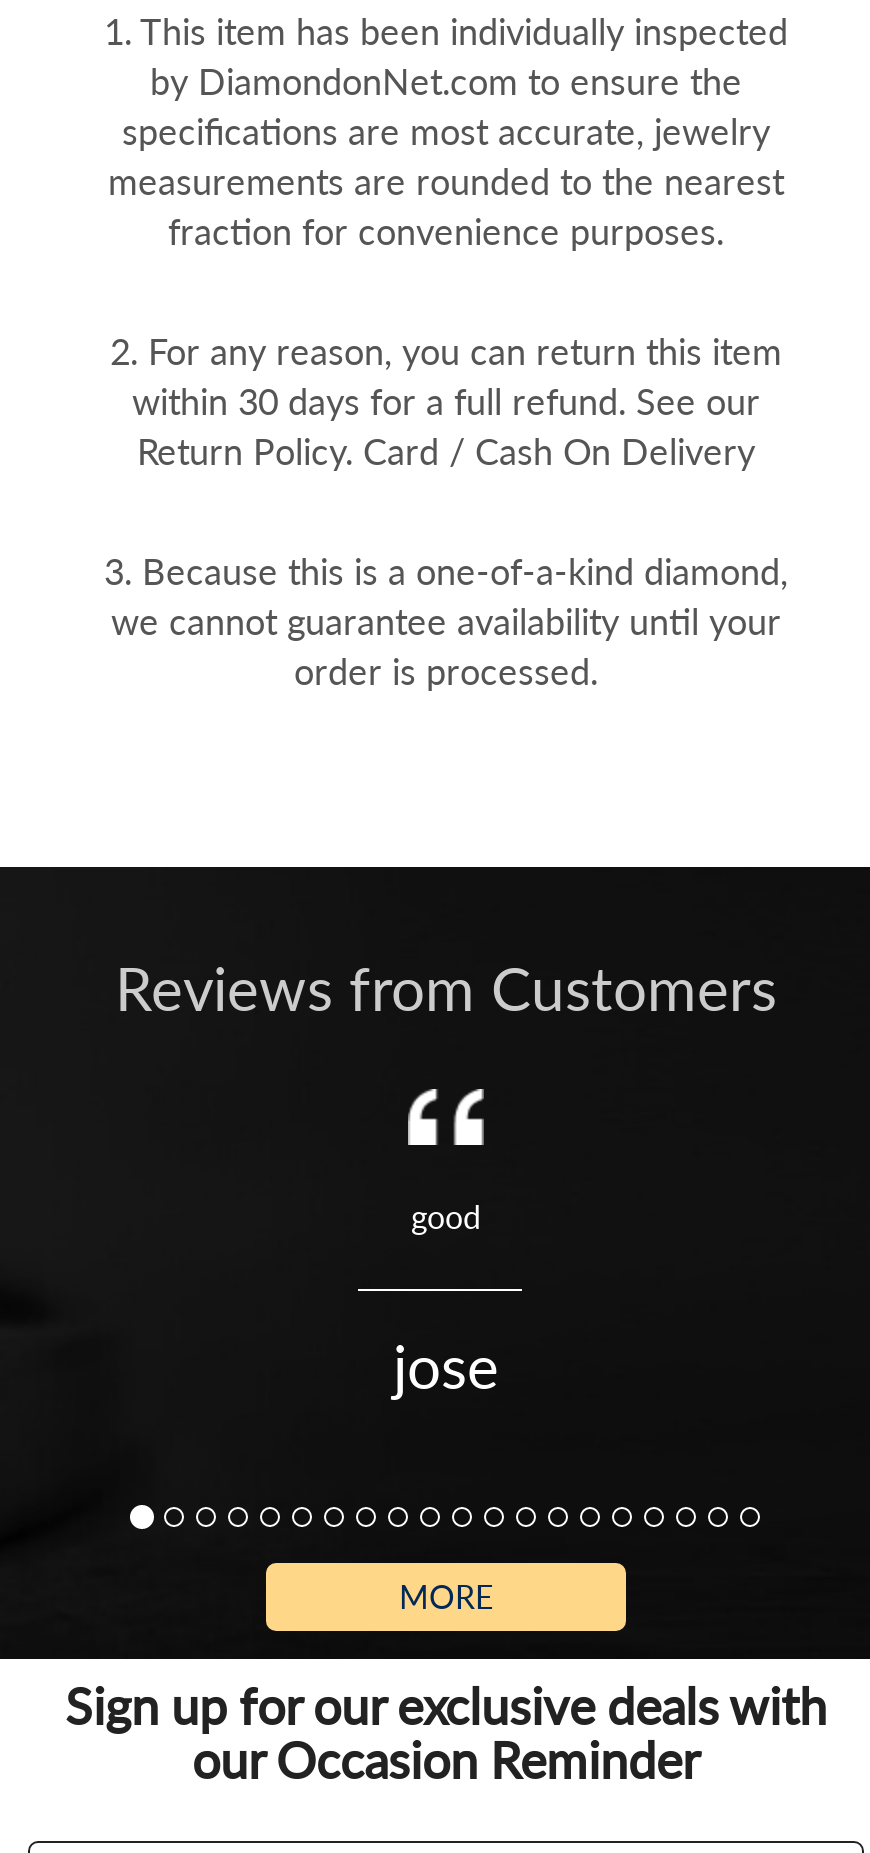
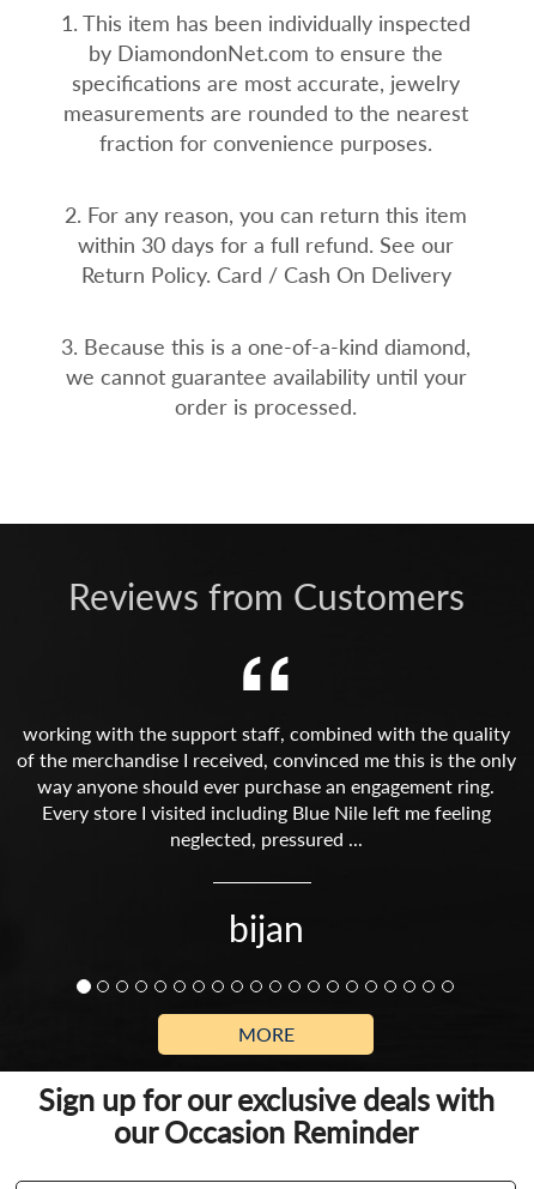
[411,1198,481,1236] good -> [16,722,515,850] working with the support staff, combined with the quality | of the merchandise I received, convinced me this is the only | way anyone should ever purchase an engagement ring. | Every store I visited including Blue Nile left me feeling | neglected, pressured ...
[393,1330,499,1402] jose -> [228,906,304,950] bijan

